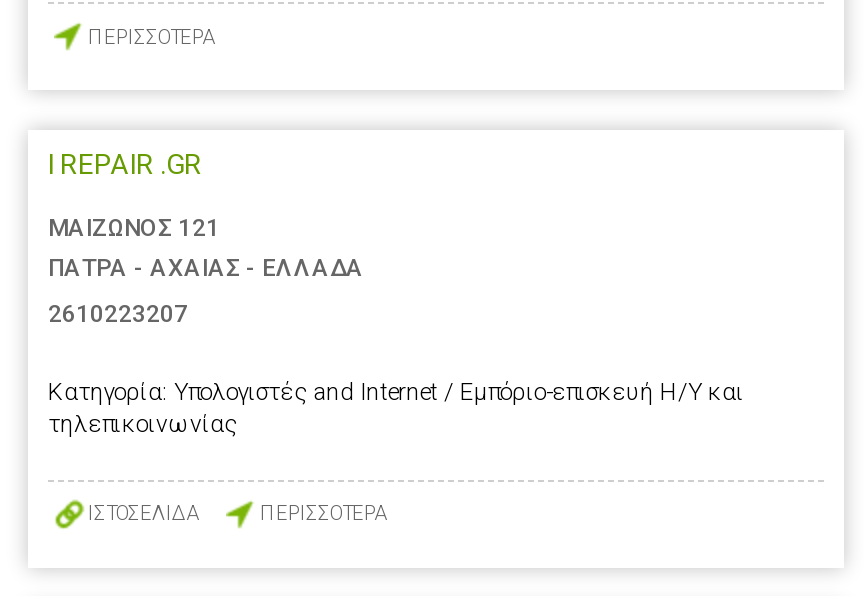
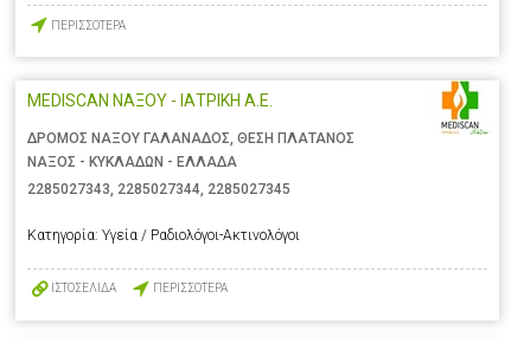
none -> [440,79,490,136] [image]
[48,149,202,181] I REPAIR .GR -> [27,92,273,111] MEDISCAN ΝΑΞΟΥ - ΙΑΤΡΙΚΗ Α.Ε.
[48,215,364,283] ΜΑΙΖΩΝΟΣ 121 | ΠΑΤΡΑ - ΑΧΑΙΑΣ - ΕΛΛΑΔΑ -> [27,131,354,171] ΔΡΟΜΟΣ ΝΑΞΟΥ ΓΑΛΑΝΑΔΟΣ, ΘΕΣΗ ΠΛΑΤΑΝΟΣ | ΝΑΞΟΣ - ΚΥΚΛΑΔΩΝ - ΕΛΛΑΔΑ
[48,301,188,329] 2610223207 -> [27,182,290,198] 2285027343, 2285027344, 2285027345
[48,377,744,437] Κατηγορία: Υπολογιστές and Internet / Εμπόριο-επισκευή Η/Υ και | τηλεπικοινωνίας -> [27,227,300,243] Κατηγορία: Υγεία / Ραδιολόγοι-Ακτινολόγοι

